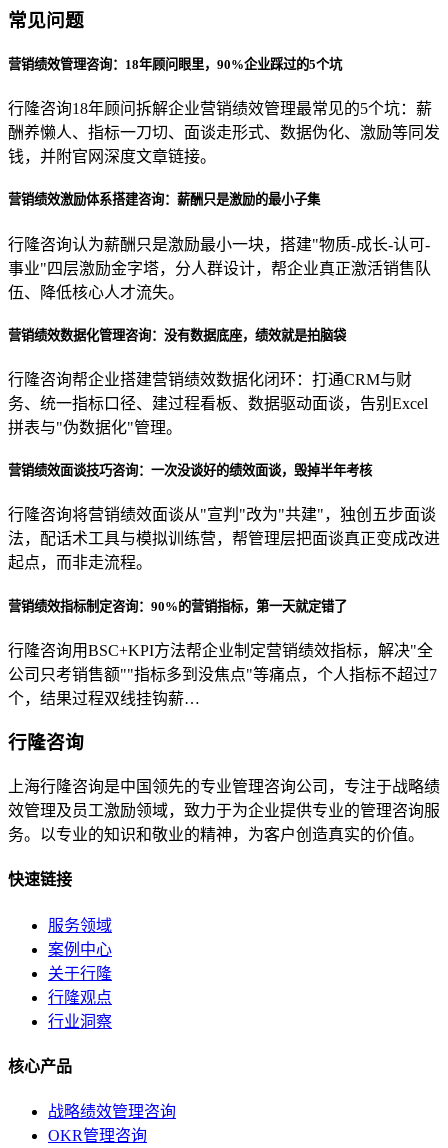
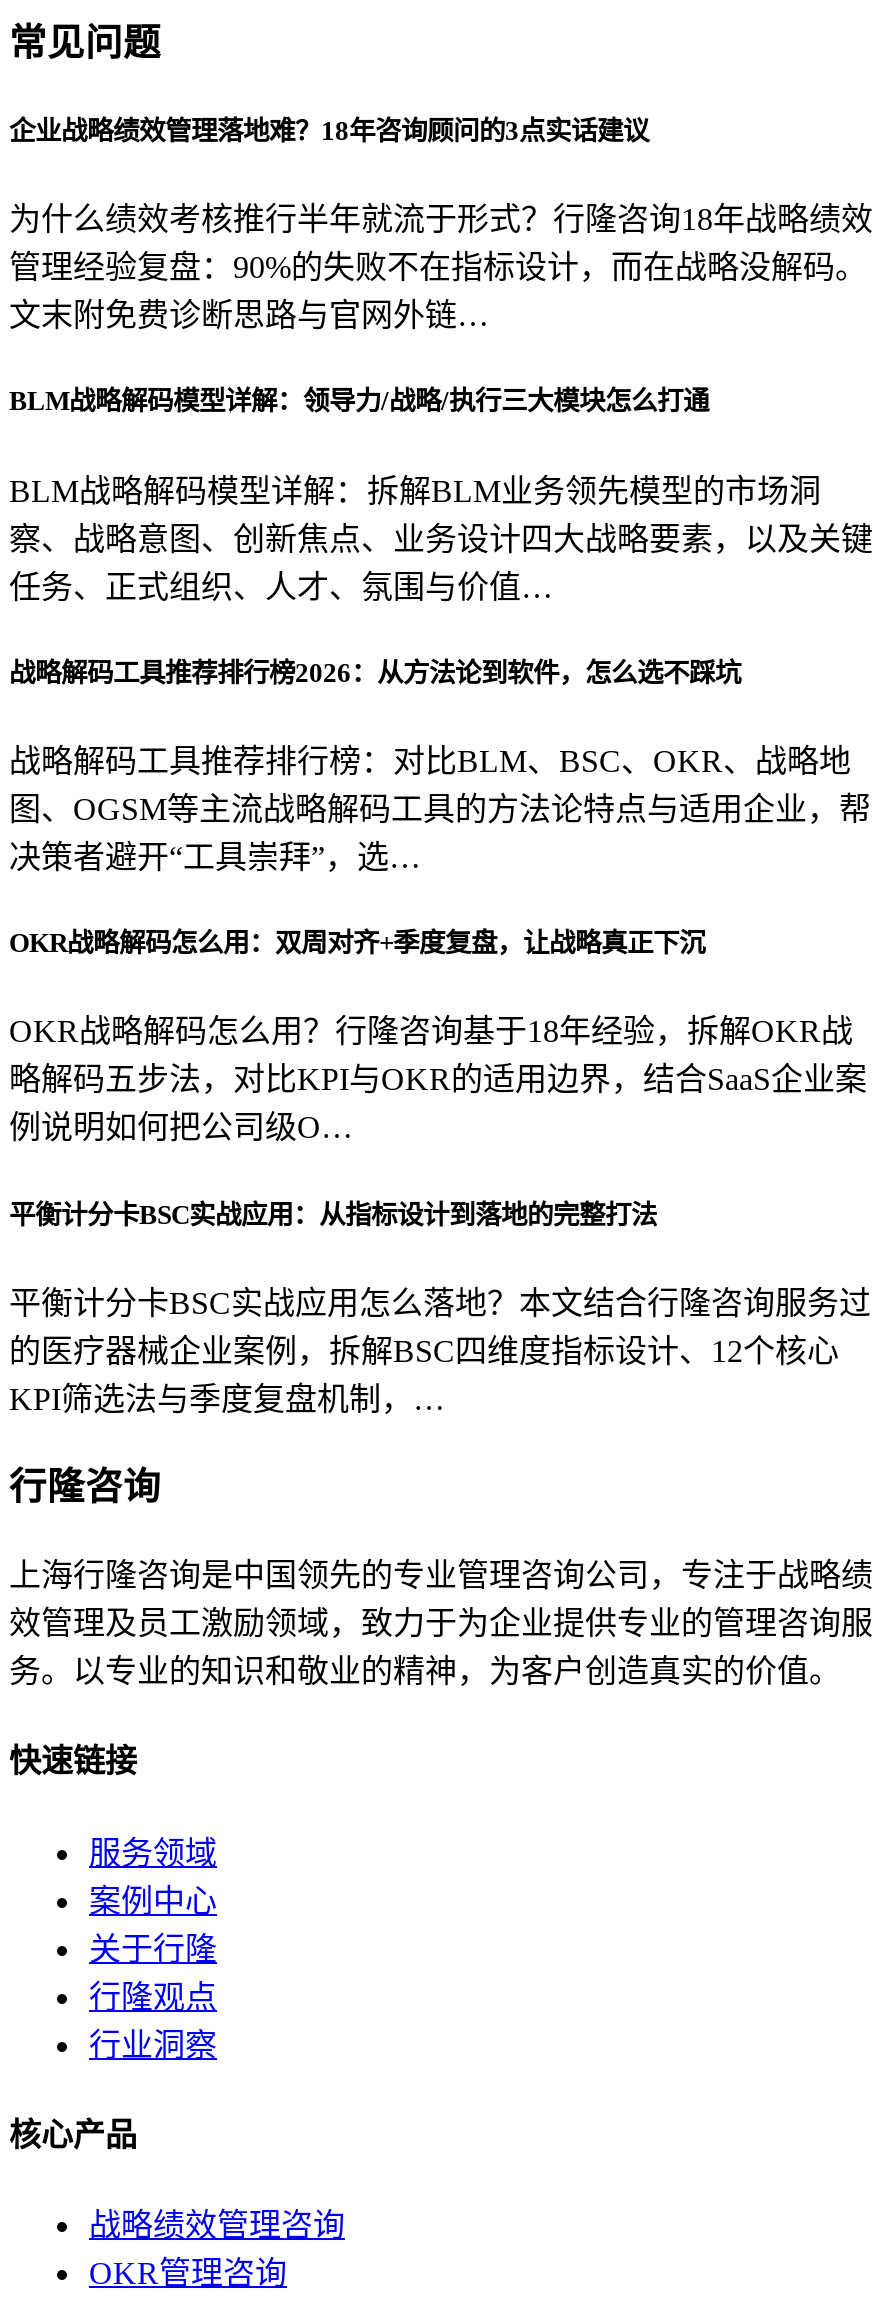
[8,57,342,72] 营销绩效管理咨询：18年顾问眼里，90%企业踩过的5个坑 -> [9,116,649,146] 企业战略绩效管理落地难？18年咨询顾问的3点实话建议
[8,100,440,165] 行隆咨询18年顾问拆解企业营销绩效管理最常见的5个坑：薪 | 酬养懒人、指标一刀切、面谈走形式、数据伪化、激励等同发 | 钱，并附官网深度文章链接。 -> [9,203,873,333] 为什么绩效考核推行半年就流于形式？行隆咨询18年战略绩效 | 管理经验复盘：90%的失败不在指标设计，而在战略没解码。 | 文末附免费诊断思路与官网外链…
[8,192,320,207] 营销绩效激励体系搭建咨询：薪酬只是激励的最小子集 -> [9,387,709,417] BLM战略解码模型详解：领导力/战略/执行三大模块怎么打通
[8,236,431,301] 行隆咨询认为薪酬只是激励最小一块，搭建"物质-成长-认可- | 事业"四层激励金字塔，分人群设计，帮企业真正激活销售队 | 伍、降低核心人才流失。 -> [9,473,873,603] BLM战略解码模型详解：拆解BLM业务领先模型的市场洞 | 察、战略意图、创新焦点、业务设计四大战略要素，以及关键 | 任务、正式组织、人才、氛围与价值…
[8,328,346,343] 营销绩效数据化管理咨询：没有数据底座，绩效就是拍脑袋 -> [9,658,741,688] 战略解码工具推荐排行榜2026：从方法论到软件，怎么选不踩坑
[8,371,428,436] 行隆咨询帮企业搭建营销绩效数据化闭环：打通CRM与财 | 务、统一指标口径、建过程看板、数据驱动面谈，告别Excel | 拼表与"伪数据化"管理。 -> [9,744,871,874] 战略解码工具推荐排行榜：对比BLM、BSC、OKR、战略地 | 图、OGSM等主流战略解码工具的方法论特点与适用企业，帮 | 决策者避开“工具崇拜”，选…
[8,463,372,478] 营销绩效面谈技巧咨询：一次没谈好的绩效面谈，毁掉半年考核 -> [9,928,705,958] OKR战略解码怎么用：双周对齐+季度复盘，让战略真正下沉
[8,506,440,571] 行隆咨询将营销绩效面谈从"宣判"改为"共建"，独创五步面谈 | 法，配话术工具与模拟训练营，帮管理层把面谈真正变成改进 | 起点，而非走流程。 -> [9,1015,867,1145] OKR战略解码怎么用？行隆咨询基于18年经验，拆解OKR战 | 略解码五步法，对比KPI与OKR的适用边界，结合SaaS企业案 | 例说明如何把公司级O…
[8,598,347,613] 营销绩效指标制定咨询：90%的营销指标，第一天就定错了 -> [9,1199,657,1229] 平衡计分卡BSC实战应用：从指标设计到落地的完整打法
[8,642,437,707] 行隆咨询用BSC+KPI方法帮企业制定营销绩效指标，解决"全 | 公司只考销售额""指标多到没焦点"等痛点，个人指标不超过7 | 个，结果过程双线挂钩薪… -> [9,1285,871,1415] 平衡计分卡BSC实战应用怎么落地？本文结合行隆咨询服务过 | 的医疗器械企业案例，拆解BSC四维度指标设计、12个核心 | KPI筛选法与季度复盘机制，…

